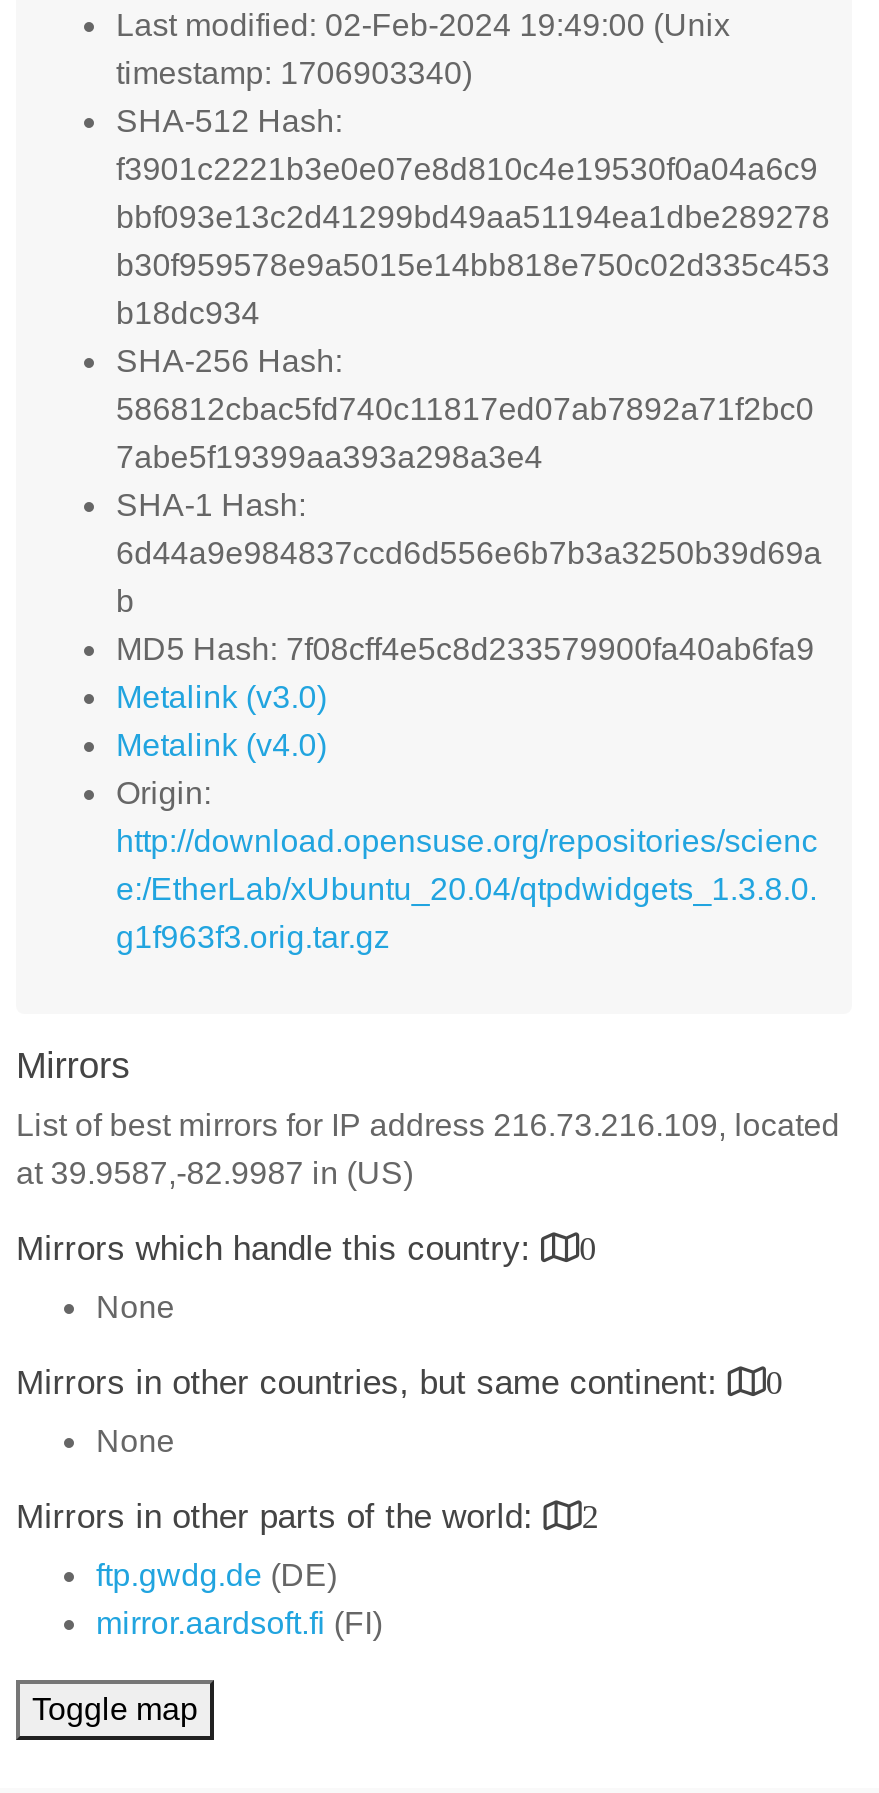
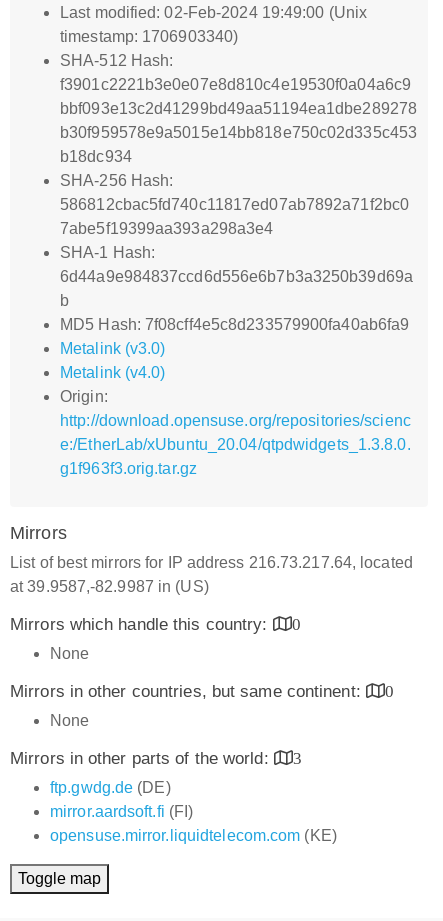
[16,1108,840,1142] List of best mirrors for IP address 216.73.216.109, located -> [10,554,413,571] List of best mirrors for IP address 216.73.217.64, located
[16,1498,600,1536] Mirrors in other parts of the world: 2 -> [10,749,302,768] Mirrors in other parts of the world: 3
none -> [50,827,337,844] opensuse.mirror.liquidtelecom.com (KE)

